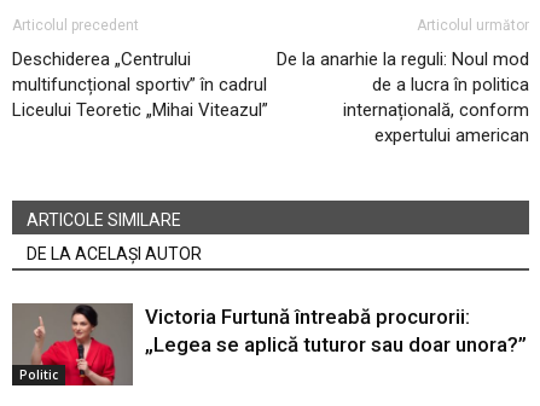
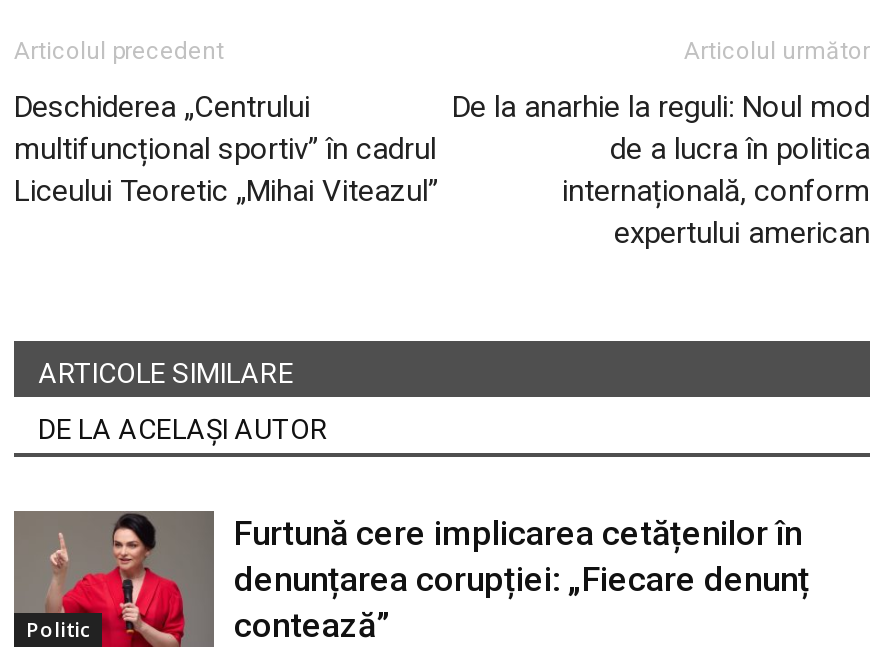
[145,304,527,356] Victoria Furtună întreabă procurorii: | „Legea se aplică tuturor sau doar unora?” -> [234,512,810,644] Furtună cere implicarea cetățenilor în | denunțarea corupției: „Fiecare denunț | contează”

